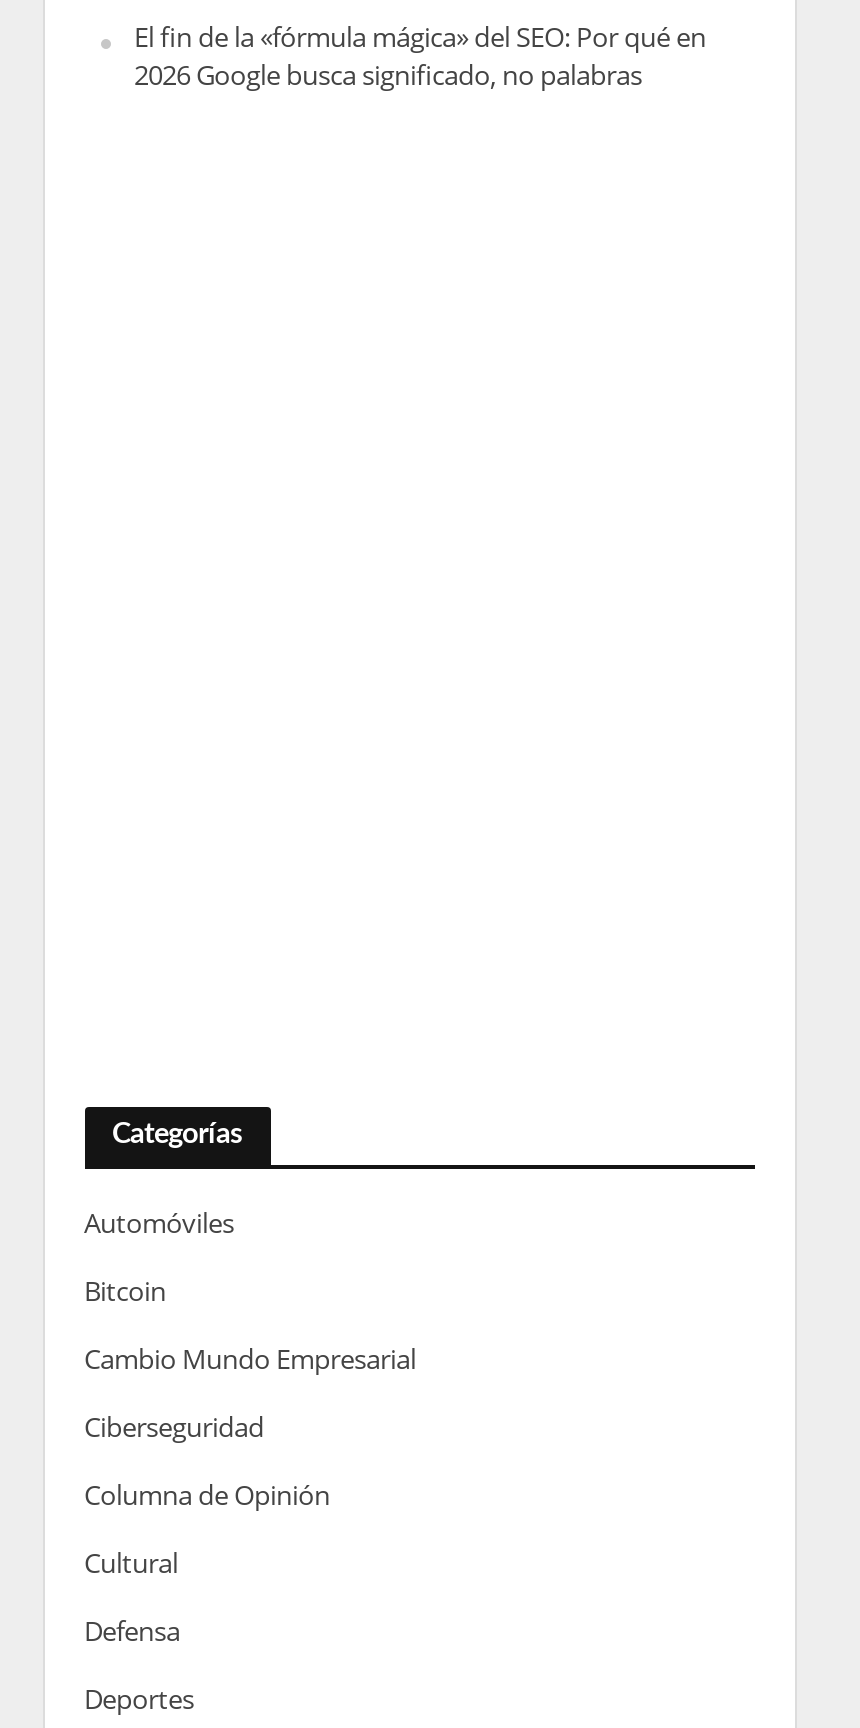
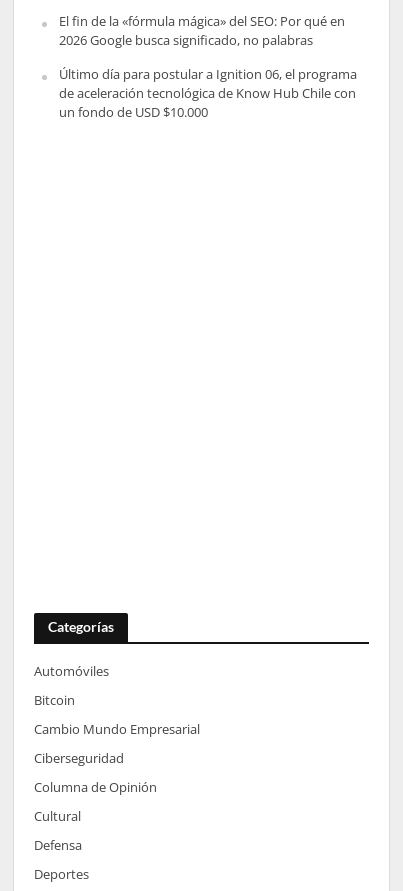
none -> [58,65,356,121] Último día para postular a Ignition 06, el programa | de aceleración tecnológica de Know Hub Chile con | un fondo de USD $10.000
moved [84,1119,242,1241] -> [33,618,113,680]: Categorías | Automóviles
moved [84,1273,166,1309] -> [33,691,74,709]: Bitcoin
moved [84,1341,416,1377] -> [33,720,199,738]: Cambio Mundo Empresarial
moved [84,1409,264,1445] -> [33,749,123,767]: Ciberseguridad

